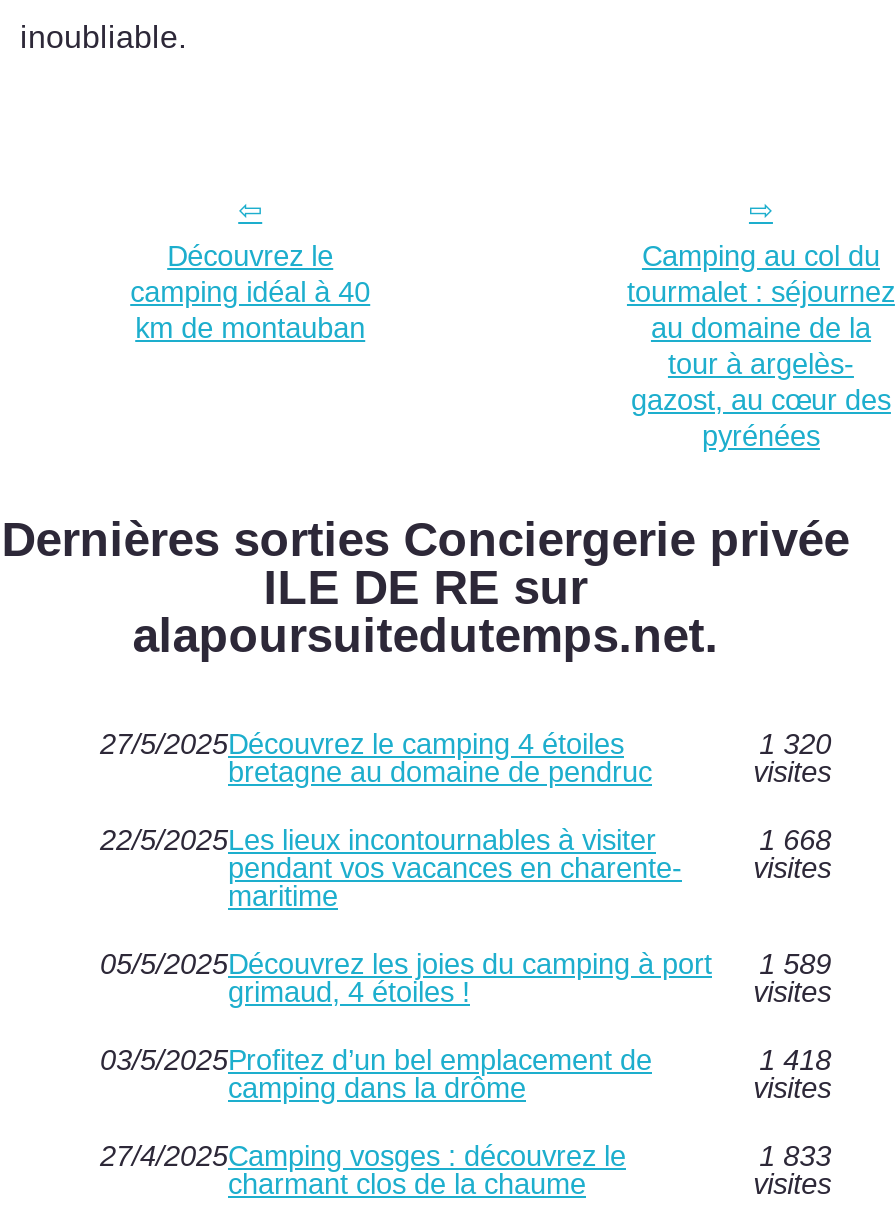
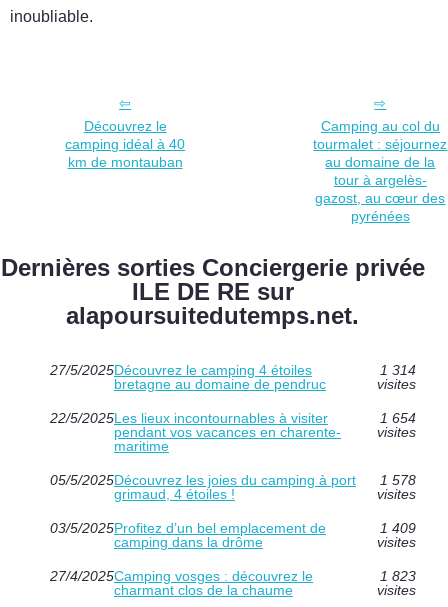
[759,727,831,759] 1 320 -> [380,362,416,378] 1 314
[759,823,831,855] 1 668 -> [380,410,416,426] 1 654
[100,947,831,979] 05/5/2025Découvrez les joies du camping à port 1 589 -> [50,472,416,488] 05/5/2025Découvrez les joies du camping à port 1 578
[759,1043,831,1075] 1 418 -> [380,520,416,536] 1 409
[759,1139,831,1171] 1 833 -> [380,568,416,584] 1 823

